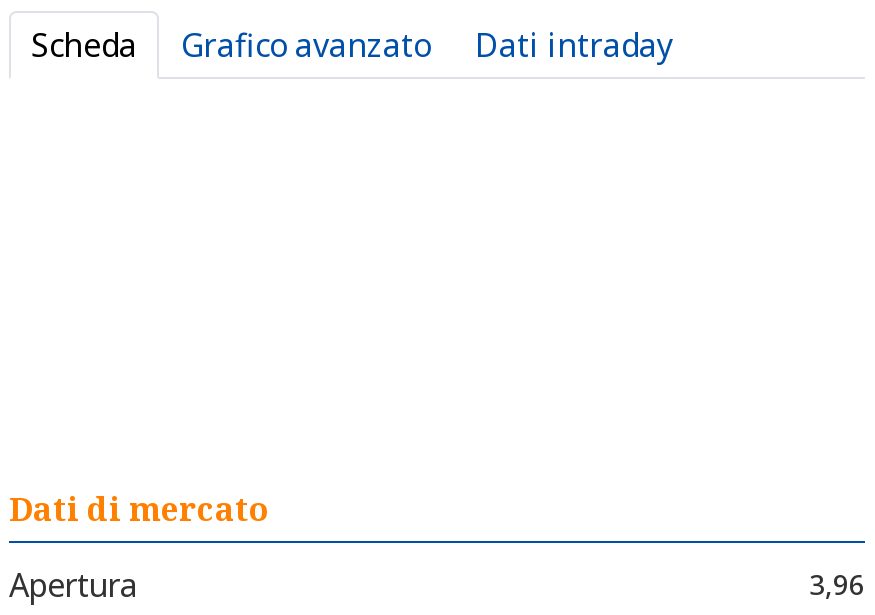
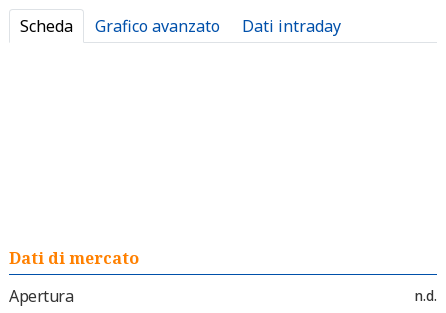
[809,565,865,603] 3,96 -> [415,286,437,305] n.d.

